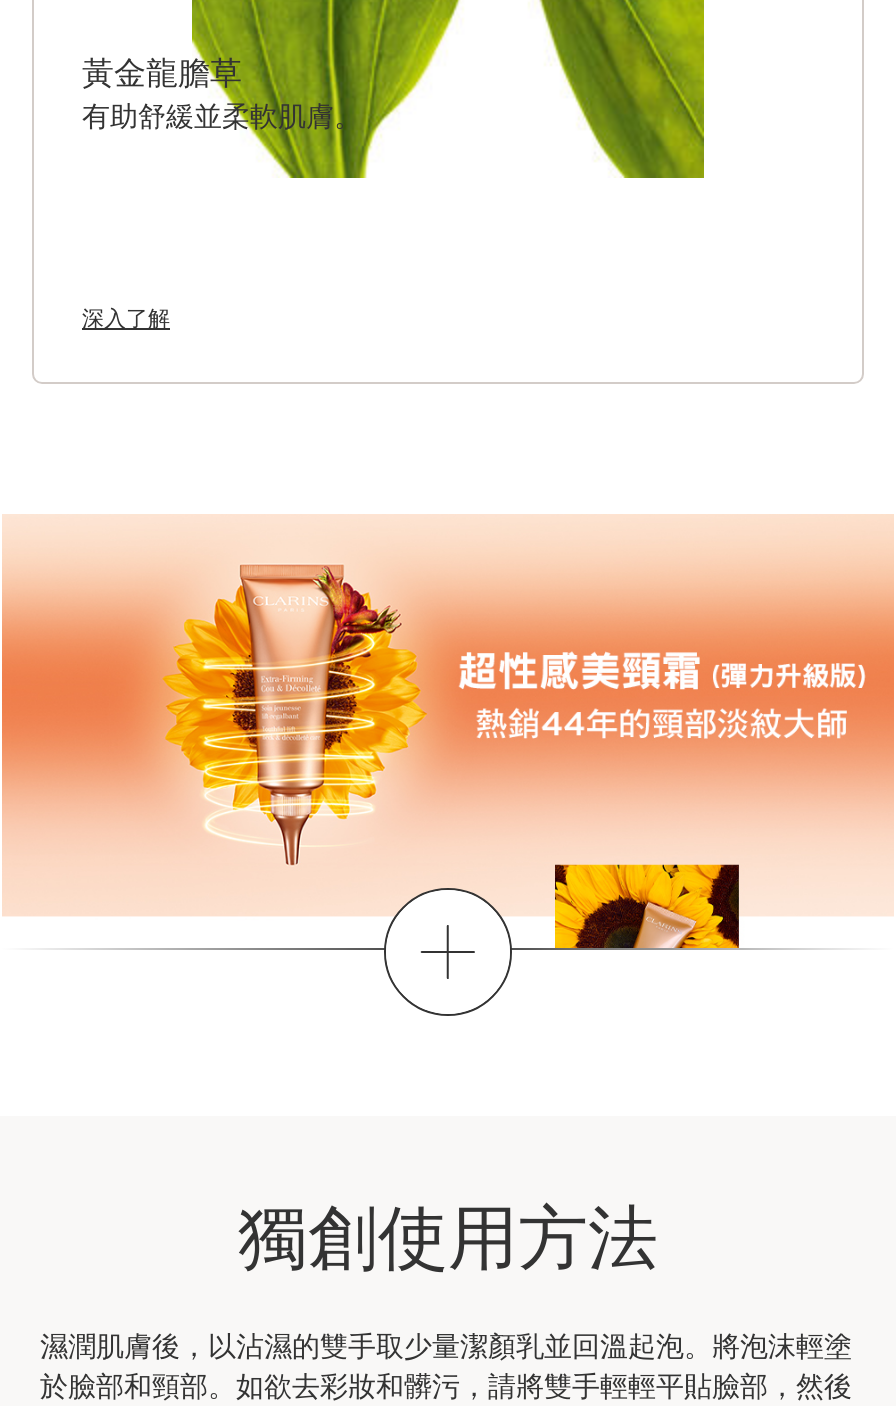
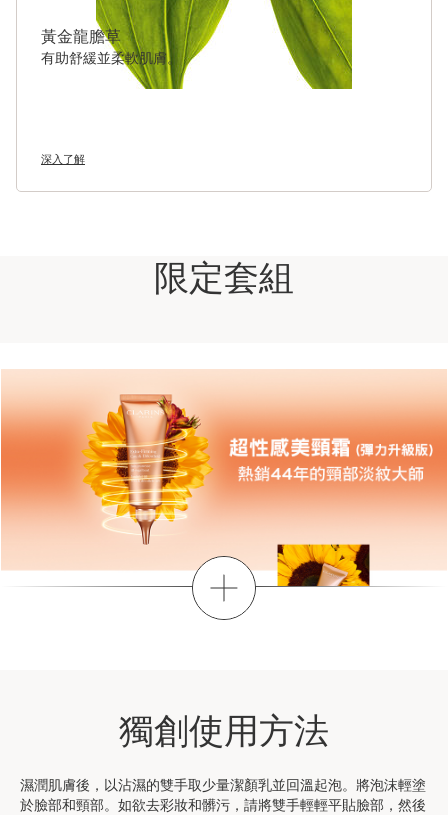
none -> [154,256,294,298] 限定套組

